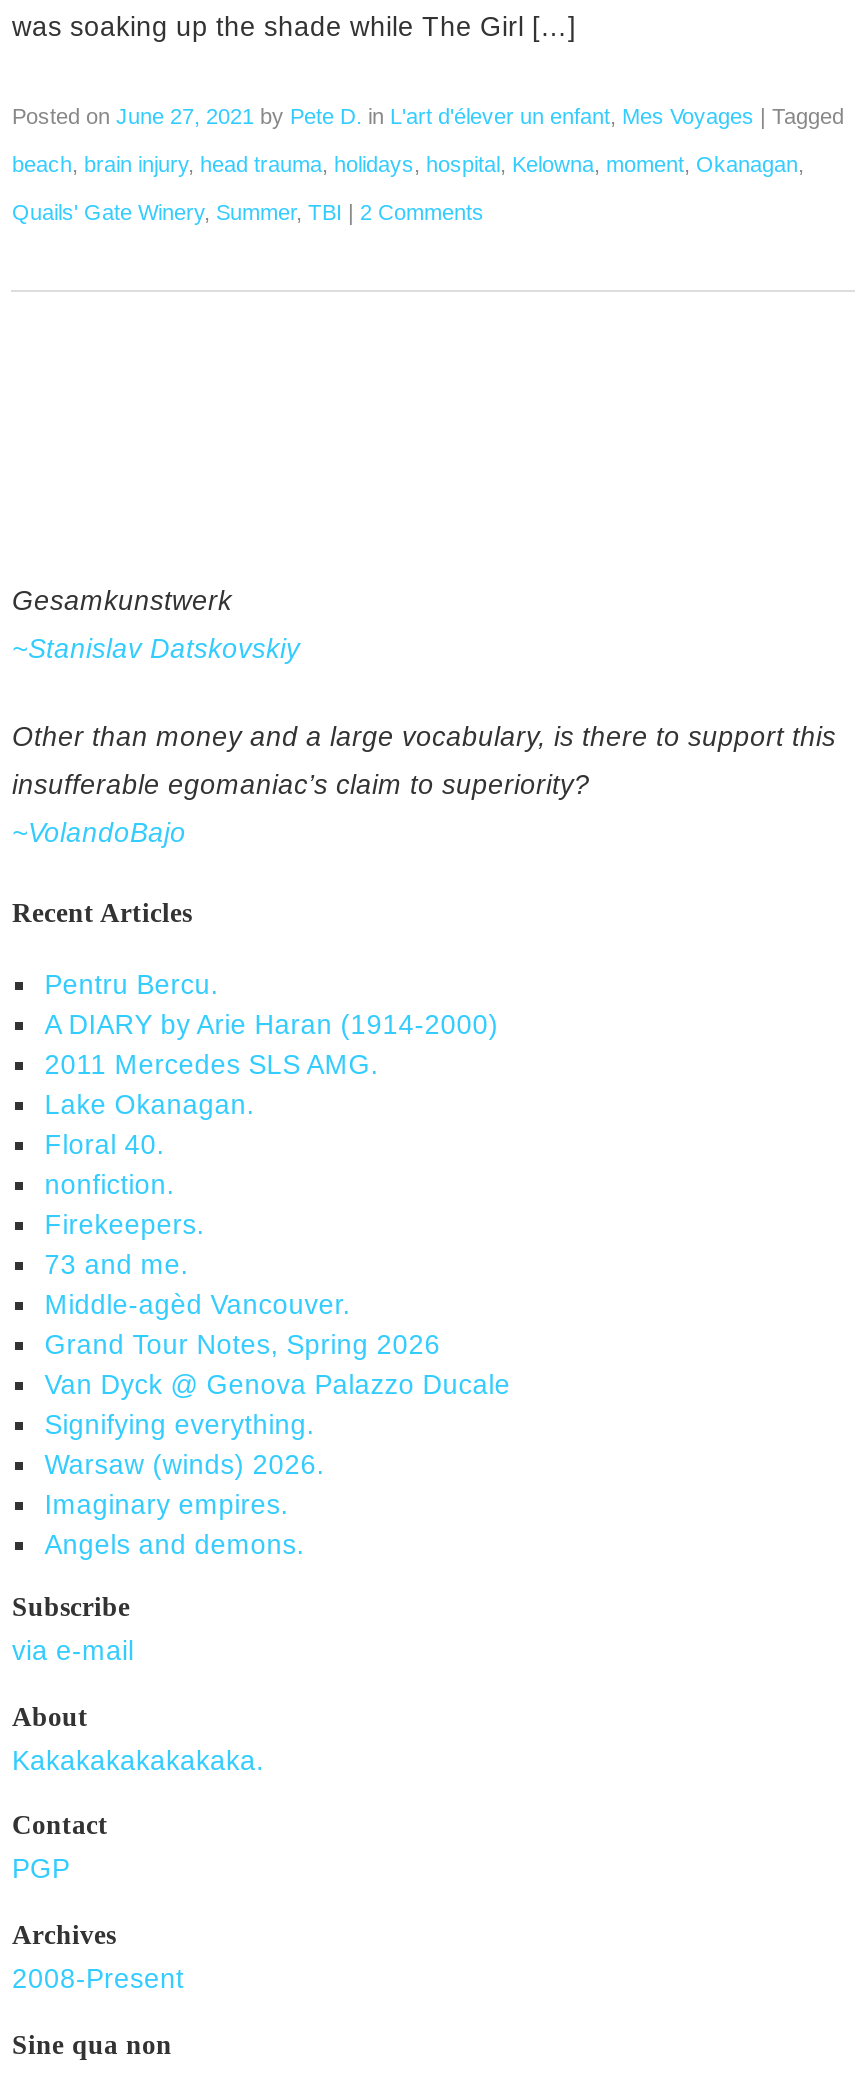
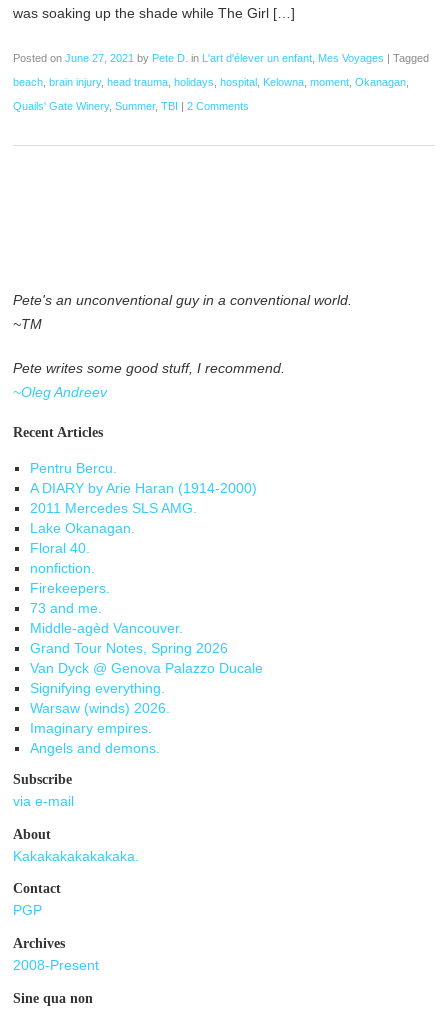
[12,586,836,849] Gesamkunstwerk | ~Stanislav Datskovskiy | Other than money and a large vocabulary, is there to support this | insufferable egomaniac’s claim to superiority? | ~VolandoBajo -> [13,293,352,400] Pete's an unconventional guy in a conventional world. | ~TM | Pete writes some good stuff, I recommend. | ~Oleg Andreev

